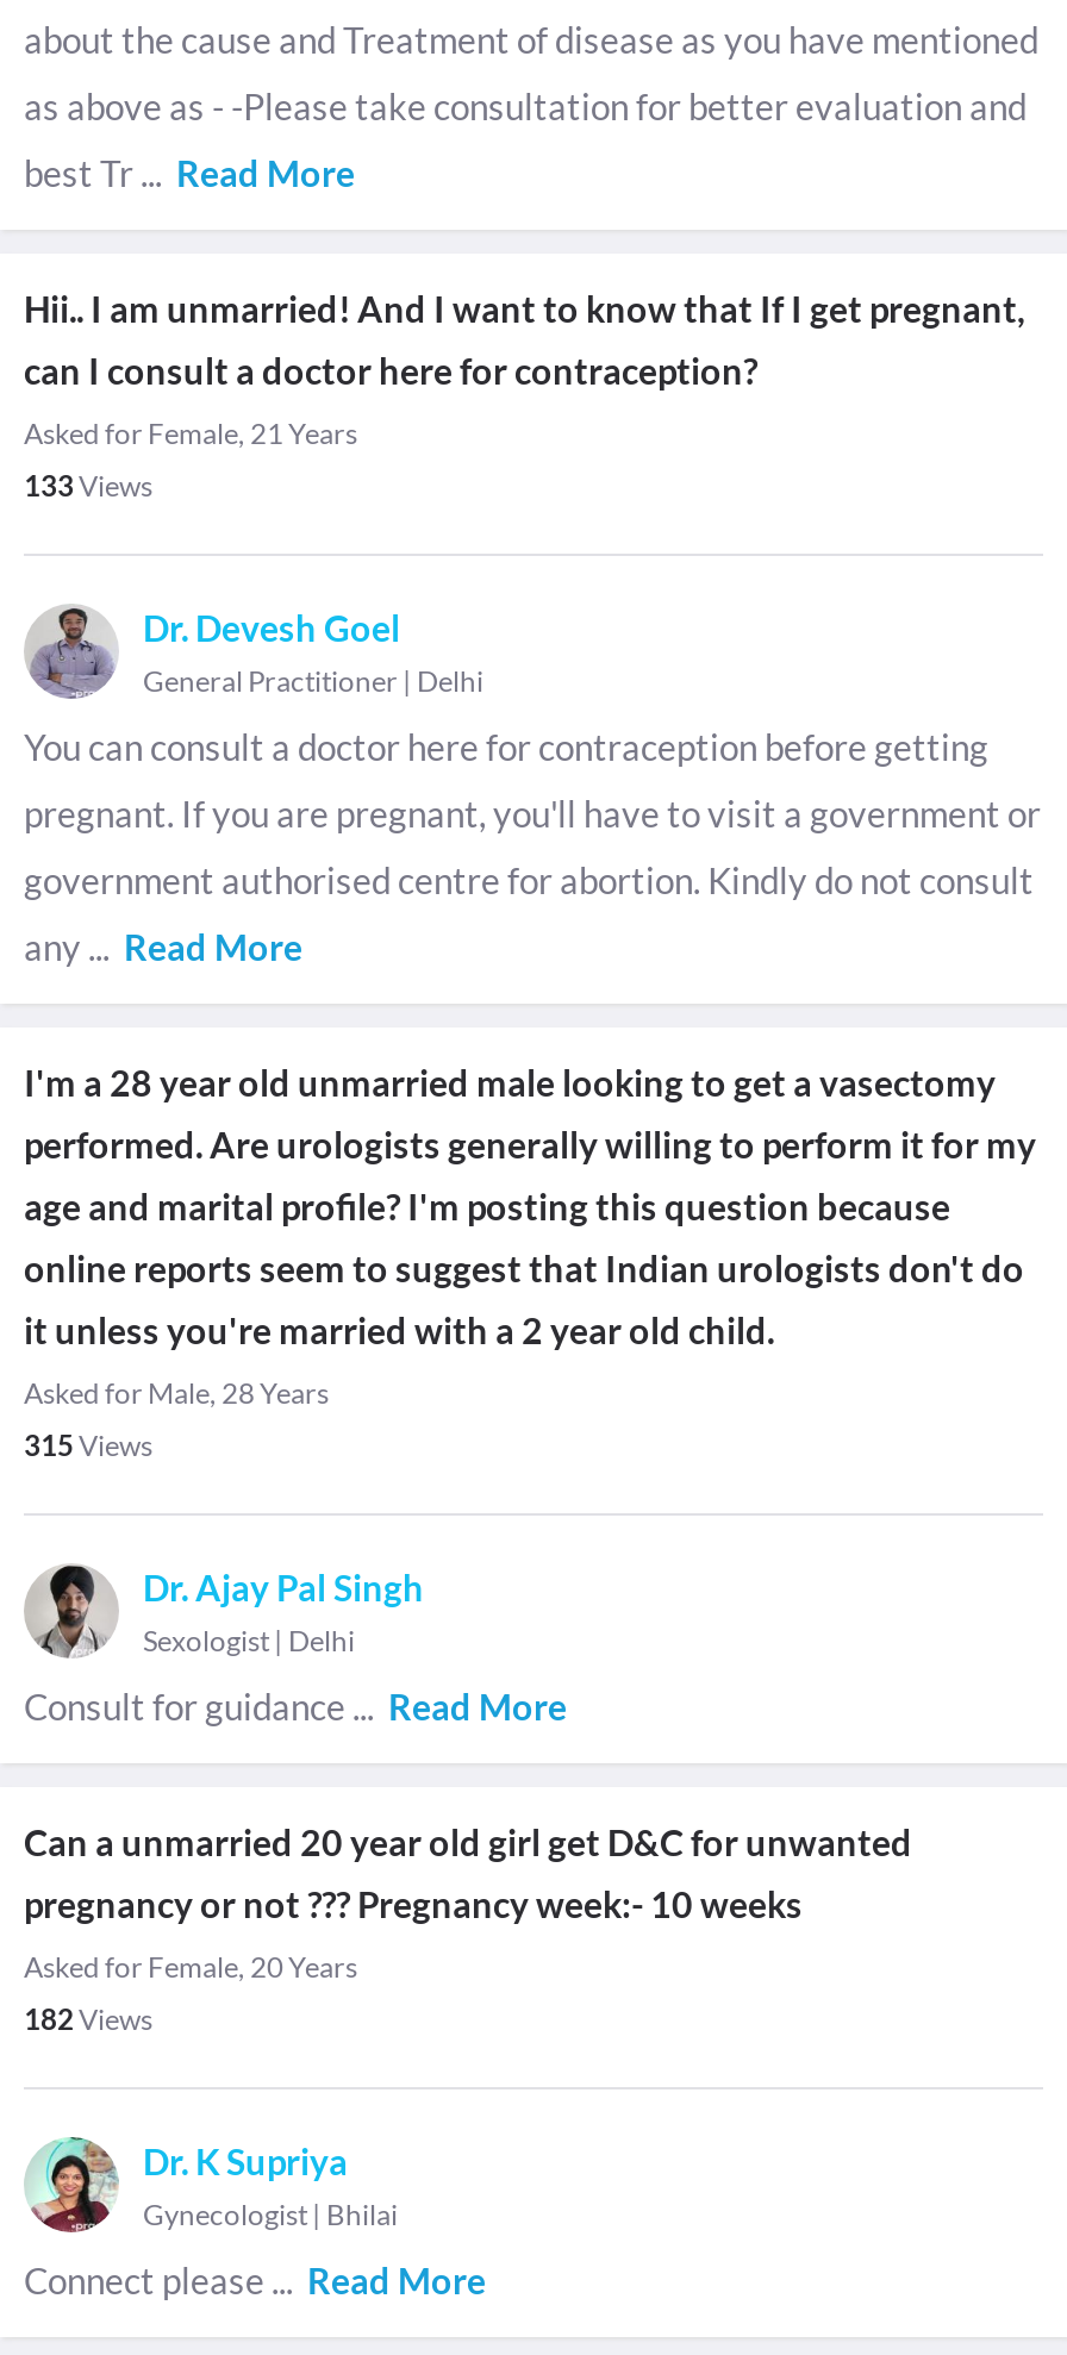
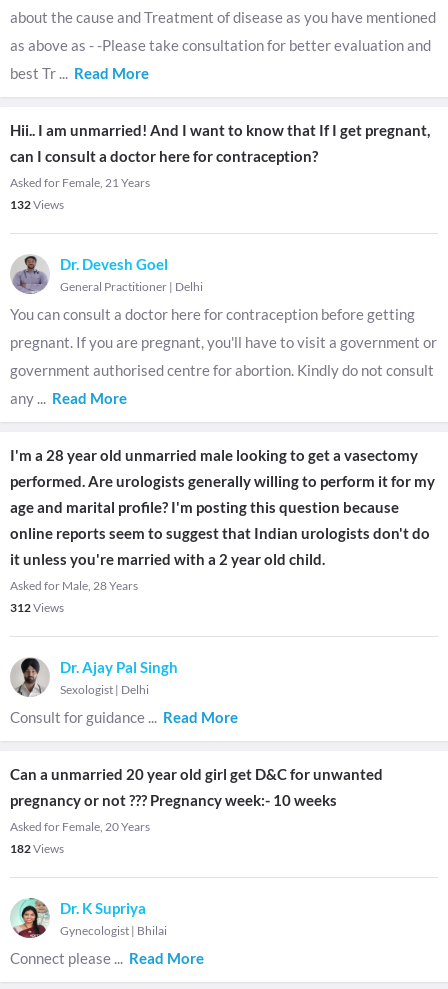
[24,468,157,504] 133Views -> [10,197,66,212] 132Views
[24,1428,157,1463] 315Views -> [10,600,66,615] 312Views

